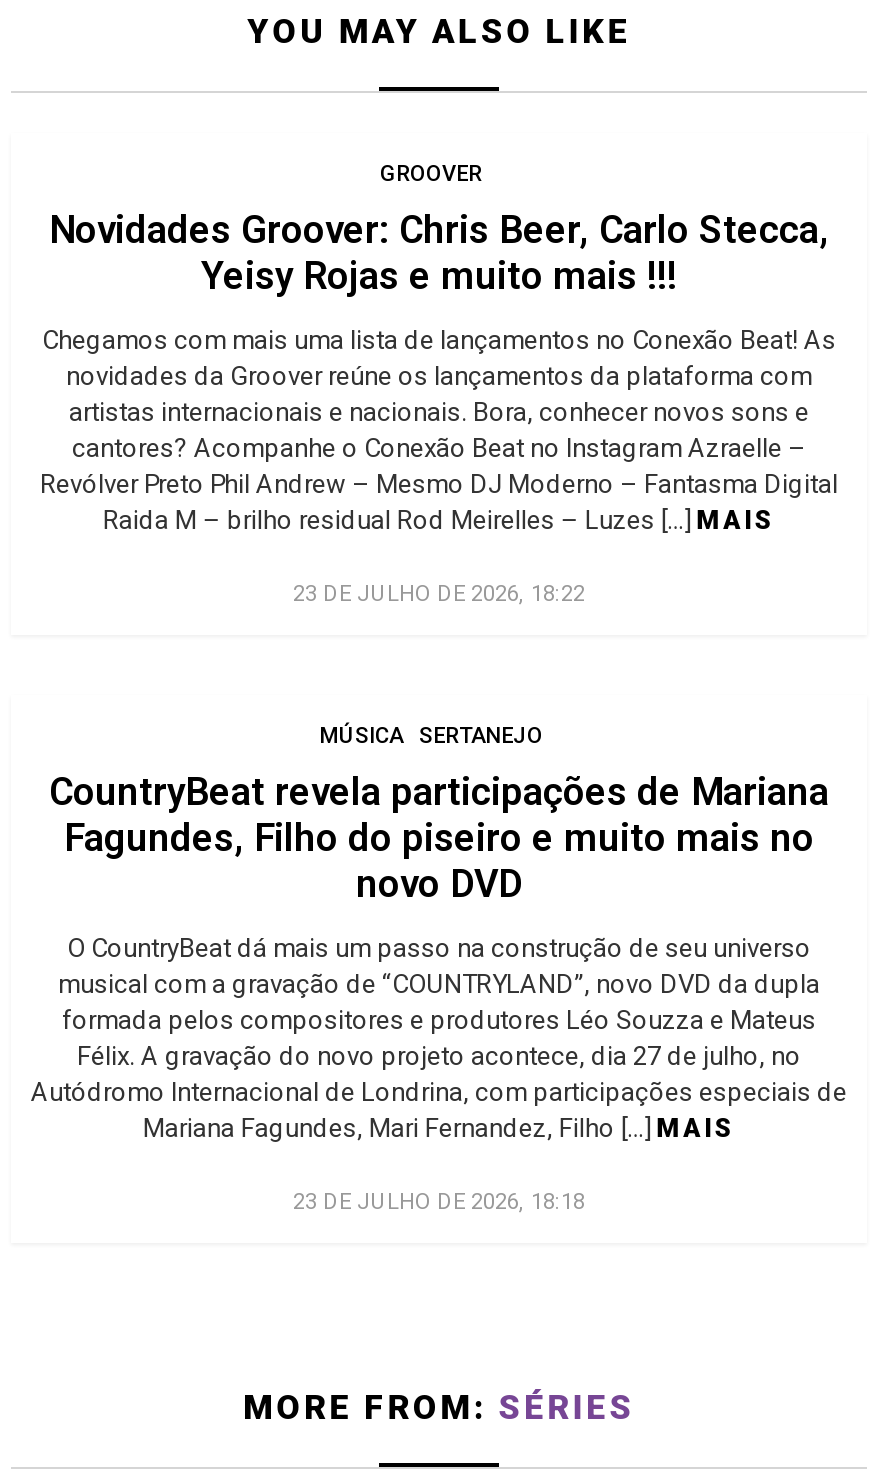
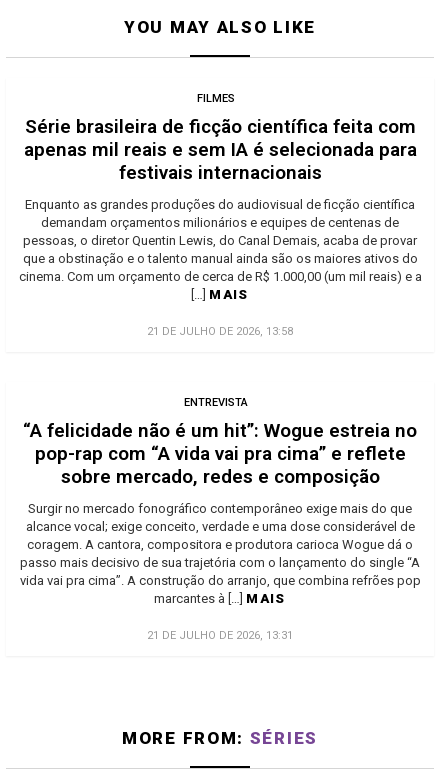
[49,160,829,298] GROOVER | Novidades Groover: Chris Beer, Carlo Stecca, | Yeisy Rojas e muito mais !!! -> [23,91,416,183] FILMES | Série brasileira de ficção científica feita com | apenas mil reais e sem IA é selecionada para | festivais internacionais
[40,324,838,534] Chegamos com mais uma lista de lançamentos no Conexão Beat! As | novidades da Groover reúne os lançamentos da plataforma com | artistas internacionais e nacionais. Bora, conhecer novos sons e | cantores? Acompanhe o Conexão Beat no Instagram Azraelle – | Revólver Preto Phil Andrew – Mesmo DJ Moderno – Fantasma Digital | Raida M – brilho residual Rod Meirelles – Luzes […] MAIS -> [18,196,421,301] Enquanto as grandes produções do audiovisual de ficção científica | demandam orçamentos milionários e equipes de centenas de | pessoas, o diretor Quentin Lewis, do Canal Demais, acaba de provar | que a obstinação e o talento manual ainda são os maiores ativos do | cinema. Com um orçamento de cerca de R$ 1.000,00 (um mil reais) e a | […] MAIS
[293,580,585,606] 23 DE JULHO DE 2026, 18:22 -> [147,324,293,337] 21 DE JULHO DE 2026, 13:58
[49,722,829,906] MÚSICA | SERTANEJO | CountryBeat revela participações de Mariana | Fagundes, Filho do piseiro e muito mais no | novo DVD -> [23,395,417,487] ENTREVISTA | “A felicidade não é um hit”: Wogue estreia no | pop-rap com “A vida vai pra cima” e reflete | sobre mercado, redes e composição
[31,932,847,1142] O CountryBeat dá mais um passo na construção de seu universo | musical com a gravação de “COUNTRYLAND”, novo DVD da dupla | formada pelos compositores e produtores Léo Souzza e Mateus | Félix. A gravação do novo projeto acontece, dia 27 de julho, no | Autódromo Internacional de Londrina, com participações especiais de | Mariana Fagundes, Mari Fernandez, Filho […] MAIS -> [19,500,420,605] Surgir no mercado fonográfico contemporâneo exige mais do que | alcance vocal; exige conceito, verdade e uma dose considerável de | coragem. A cantora, compositora e produtora carioca Wogue dá o | passo mais decisivo de sua trajetória com o lançamento do single “A | vida vai pra cima”. A construção do arranjo, que combina refrões pop | marcantes à […] MAIS
[293,1188,585,1214] 23 DE JULHO DE 2026, 18:18 -> [147,628,293,641] 21 DE JULHO DE 2026, 13:31

